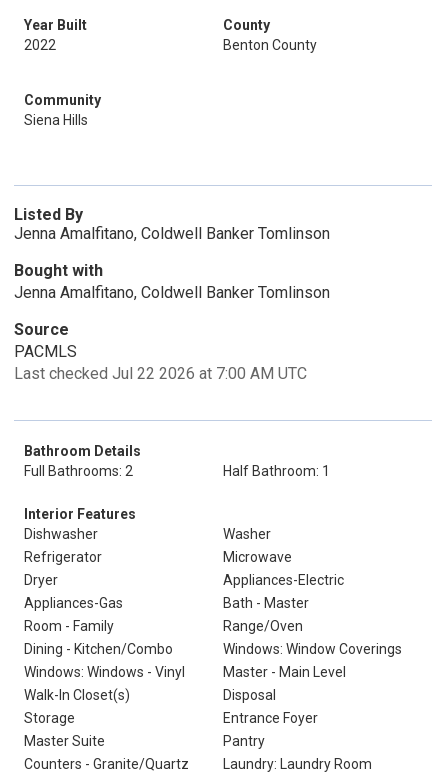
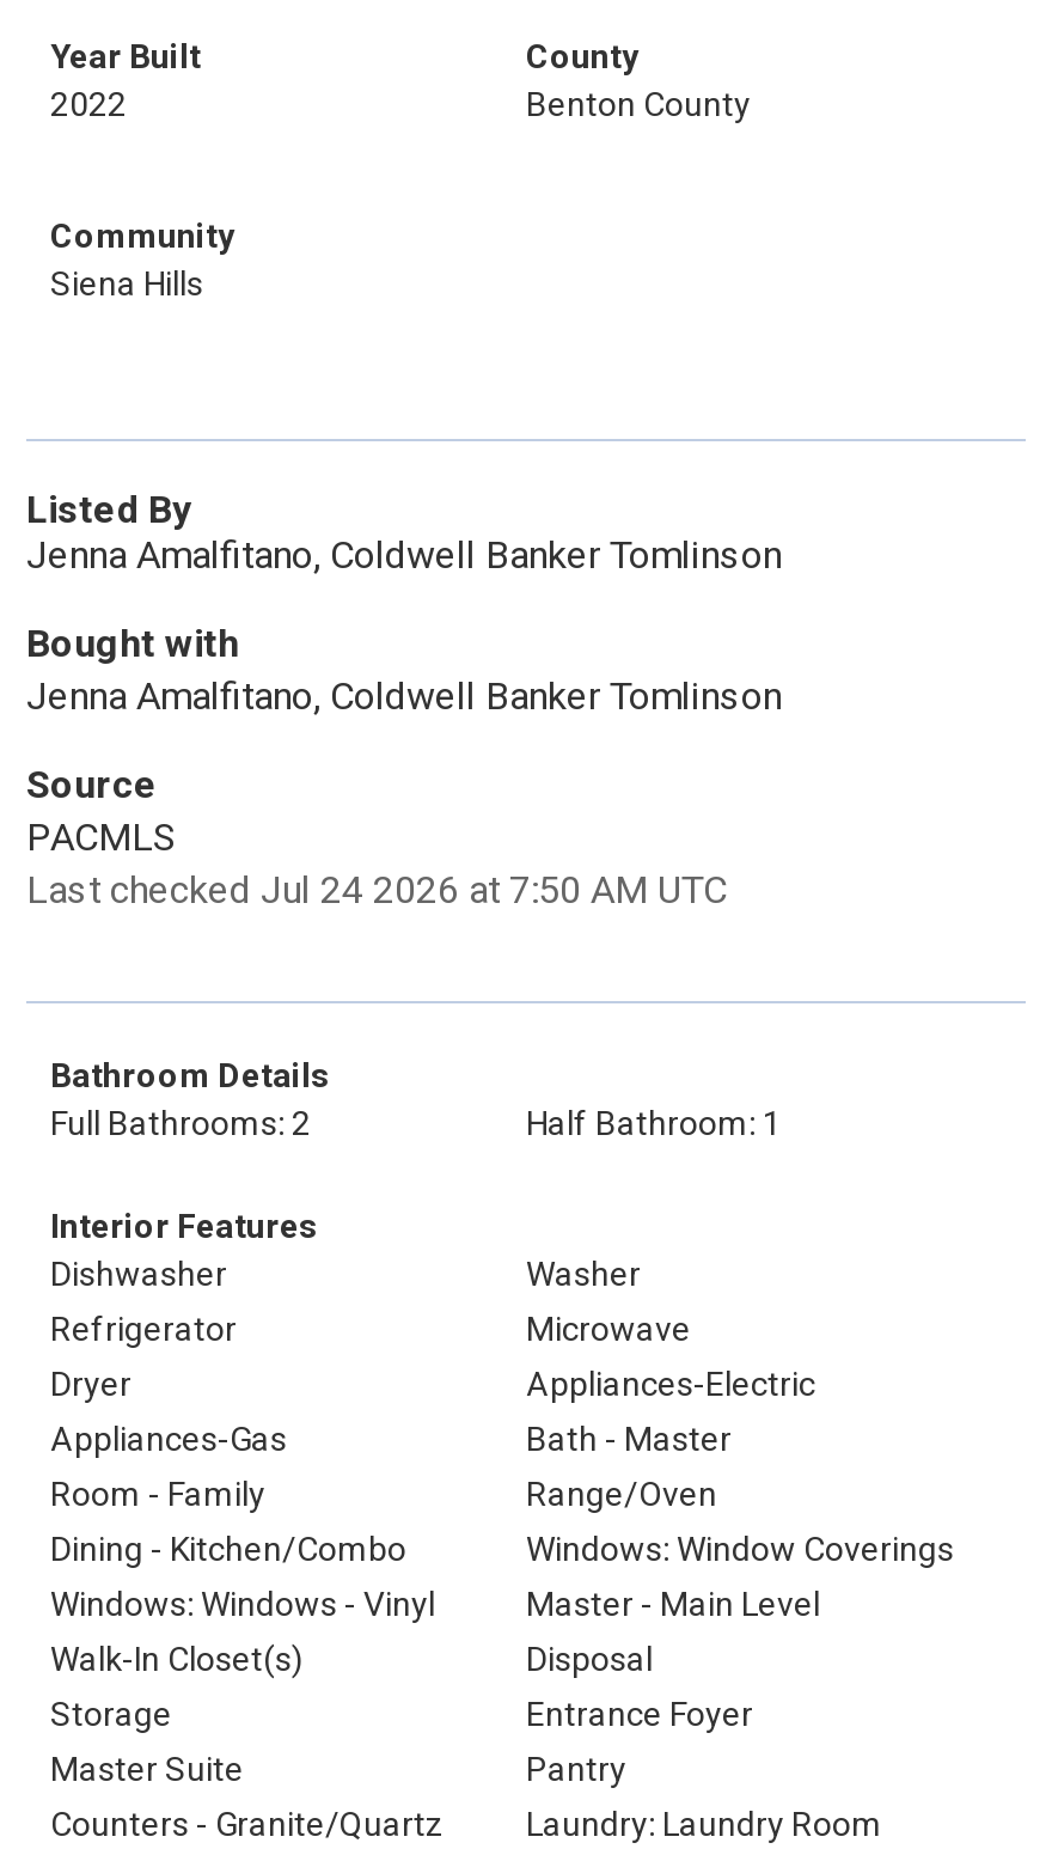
[14,364,307,383] Last checked Jul 22 2026 at 7:00 AM UTC -> [26,867,727,913] Last checked Jul 24 2026 at 7:50 AM UTC

